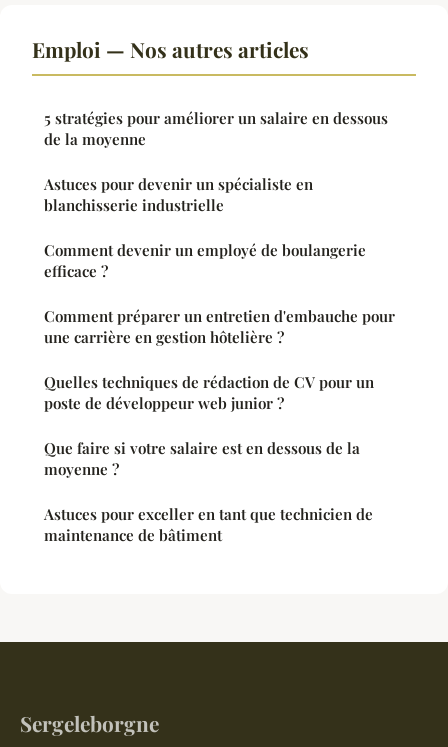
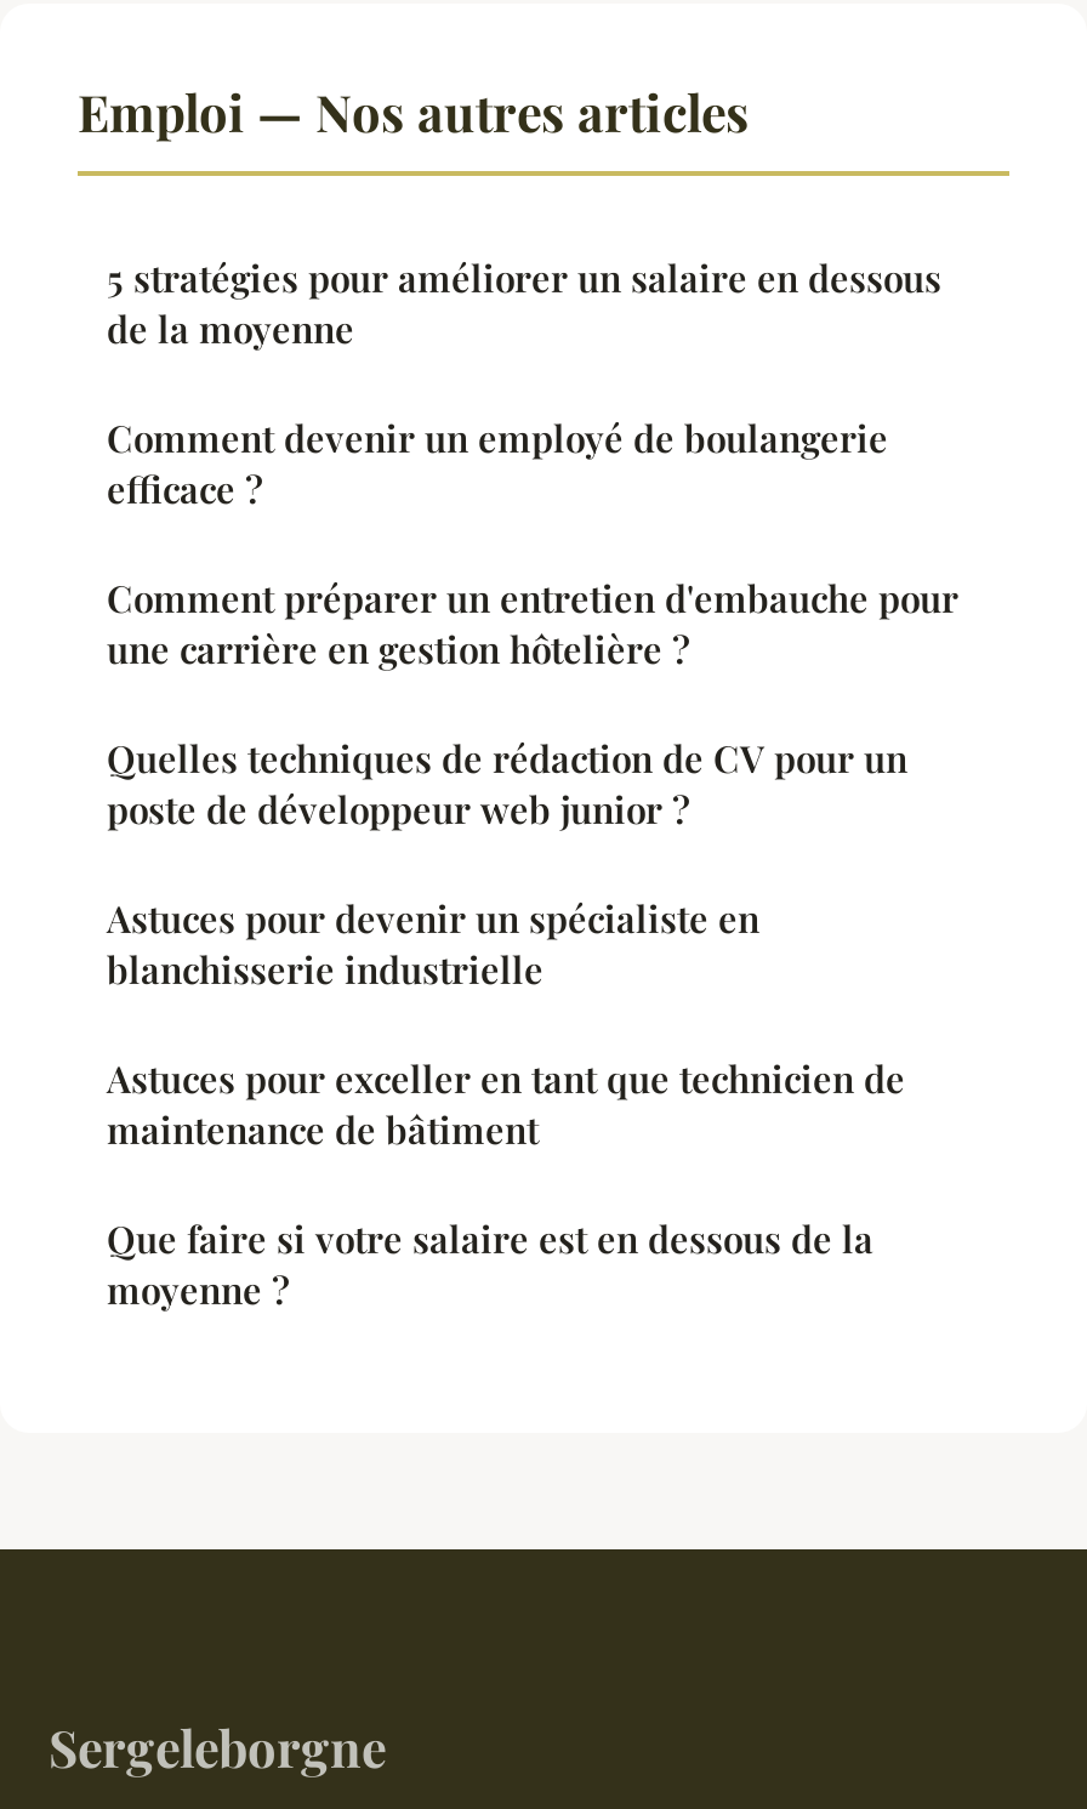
moved [44,174,313,215] -> [107,893,759,993]: Astuces pour devenir un spécialiste en | blanchisserie industrielle
moved [44,240,395,413] -> [107,413,958,833]: Comment devenir un employé de boulangerie | efficace ? | Comment préparer un entretien d'embauche pour | une carrière en gestion hôtelière ? | Quelles techniques de rédaction de CV pour un | poste de développeur web junior ?
moved [44,438,360,479] -> [107,1214,873,1313]: Que faire si votre salaire est en dessous de la | moyenne ?
moved [44,504,373,545] -> [107,1053,905,1153]: Astuces pour exceller en tant que technicien de | maintenance de bâtiment

